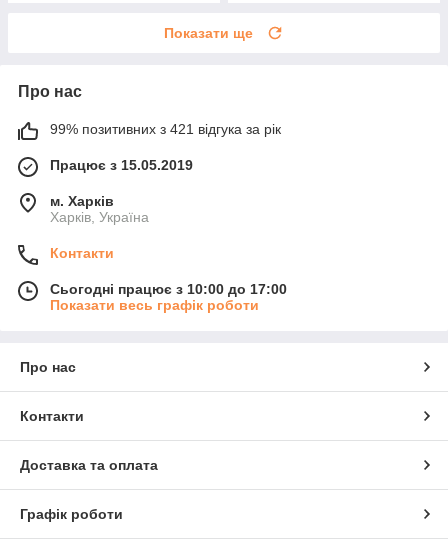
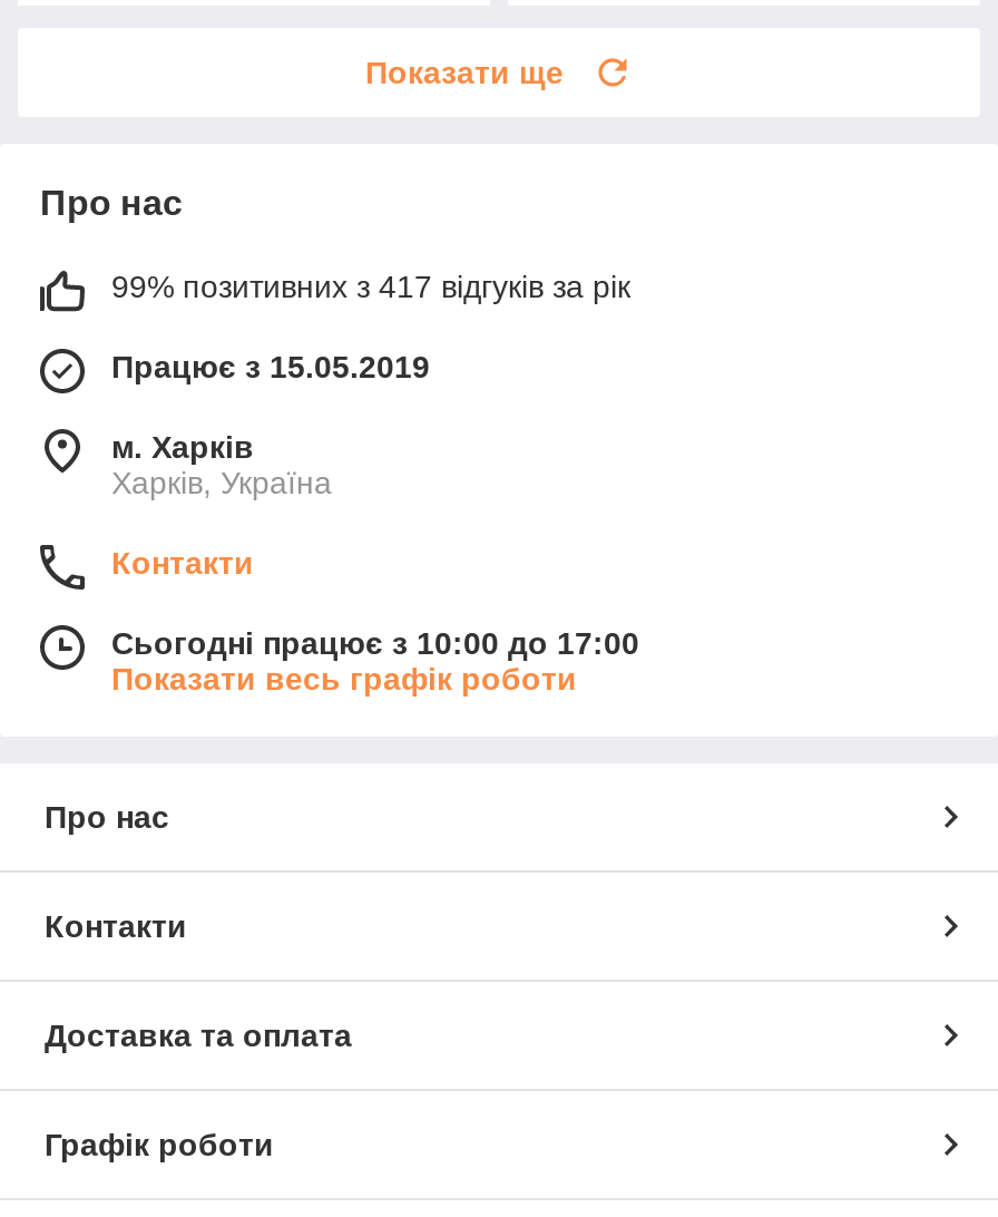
[50,121,281,137] 99% позитивних з 421 відгука за рік -> [111,268,630,304] 99% позитивних з 417 відгуків за рік

